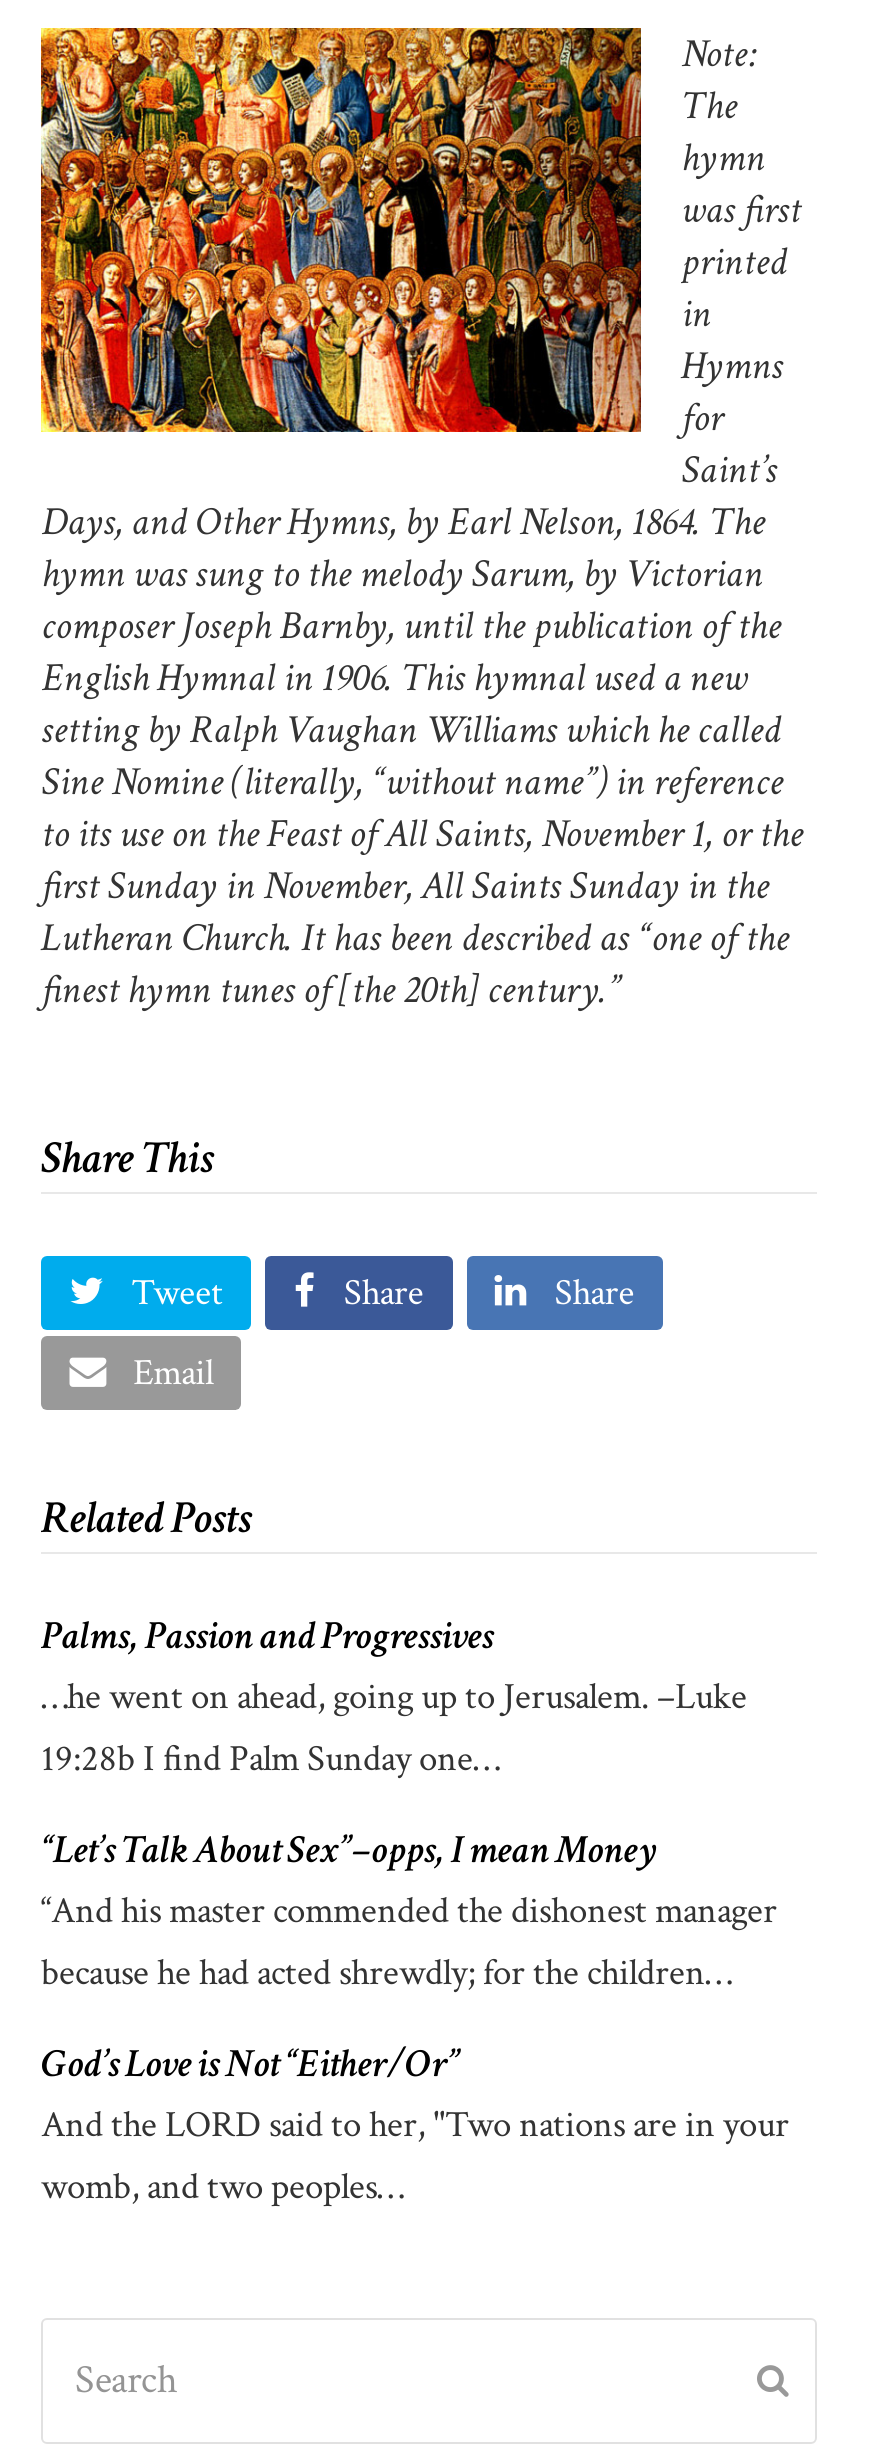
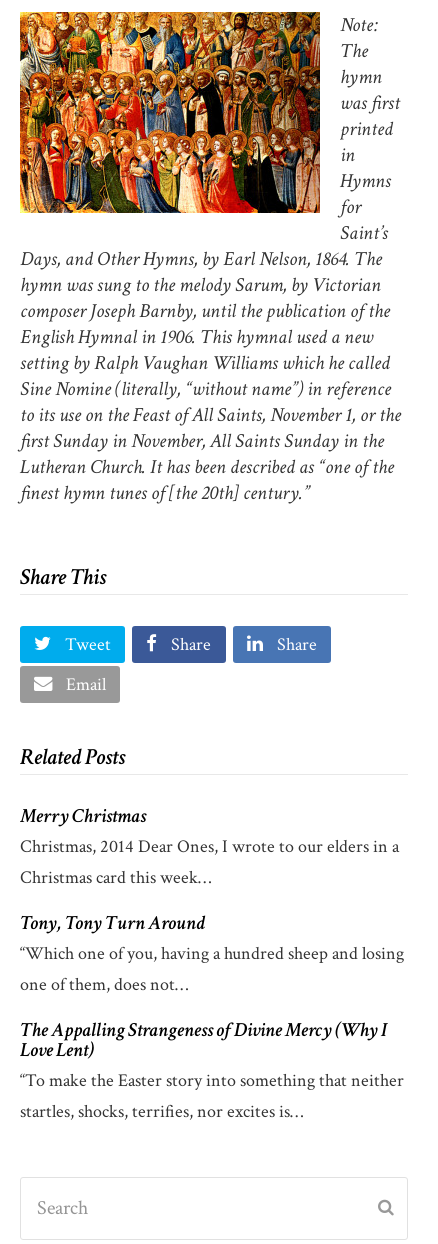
[41,1610,747,1782] Palms, Passion and Progressives | …he went on ahead, going up to Jerusalem. –Luke | 19:28b I find Palm Sunday one… -> [20,803,399,889] Merry Christmas | Christmas, 2014 Dear Ones, I wrote to our elders in a | Christmas card this week…
[41,1824,777,1996] “Let’s Talk About Sex”–opps, I mean Money | “And his master commended the dishonest manager | because he had acted shrewdly; for the children… -> [20,910,404,996] Tony, Tony Turn Around | “Which one of you, having a hundred sheep and losing | one of them, does not…
[41,2038,789,2210] God’s Love is Not “Either/Or” | And the LORD said to her, "Two nations are in your | womb, and two peoples… -> [20,1017,404,1123] The Appalling Strangeness of Divine Mercy (Why I | Love Lent) | “To make the Easter story into something that neither | startles, shocks, terrifies, nor excites is…

